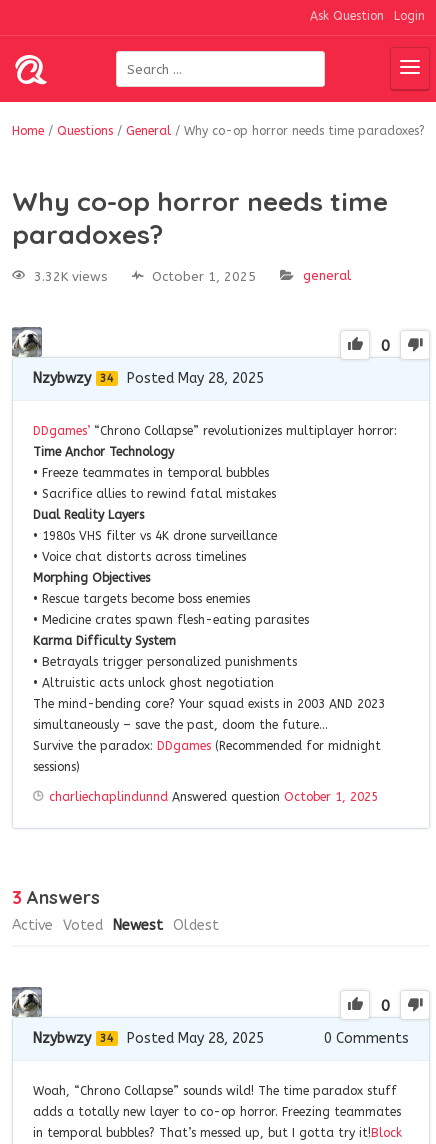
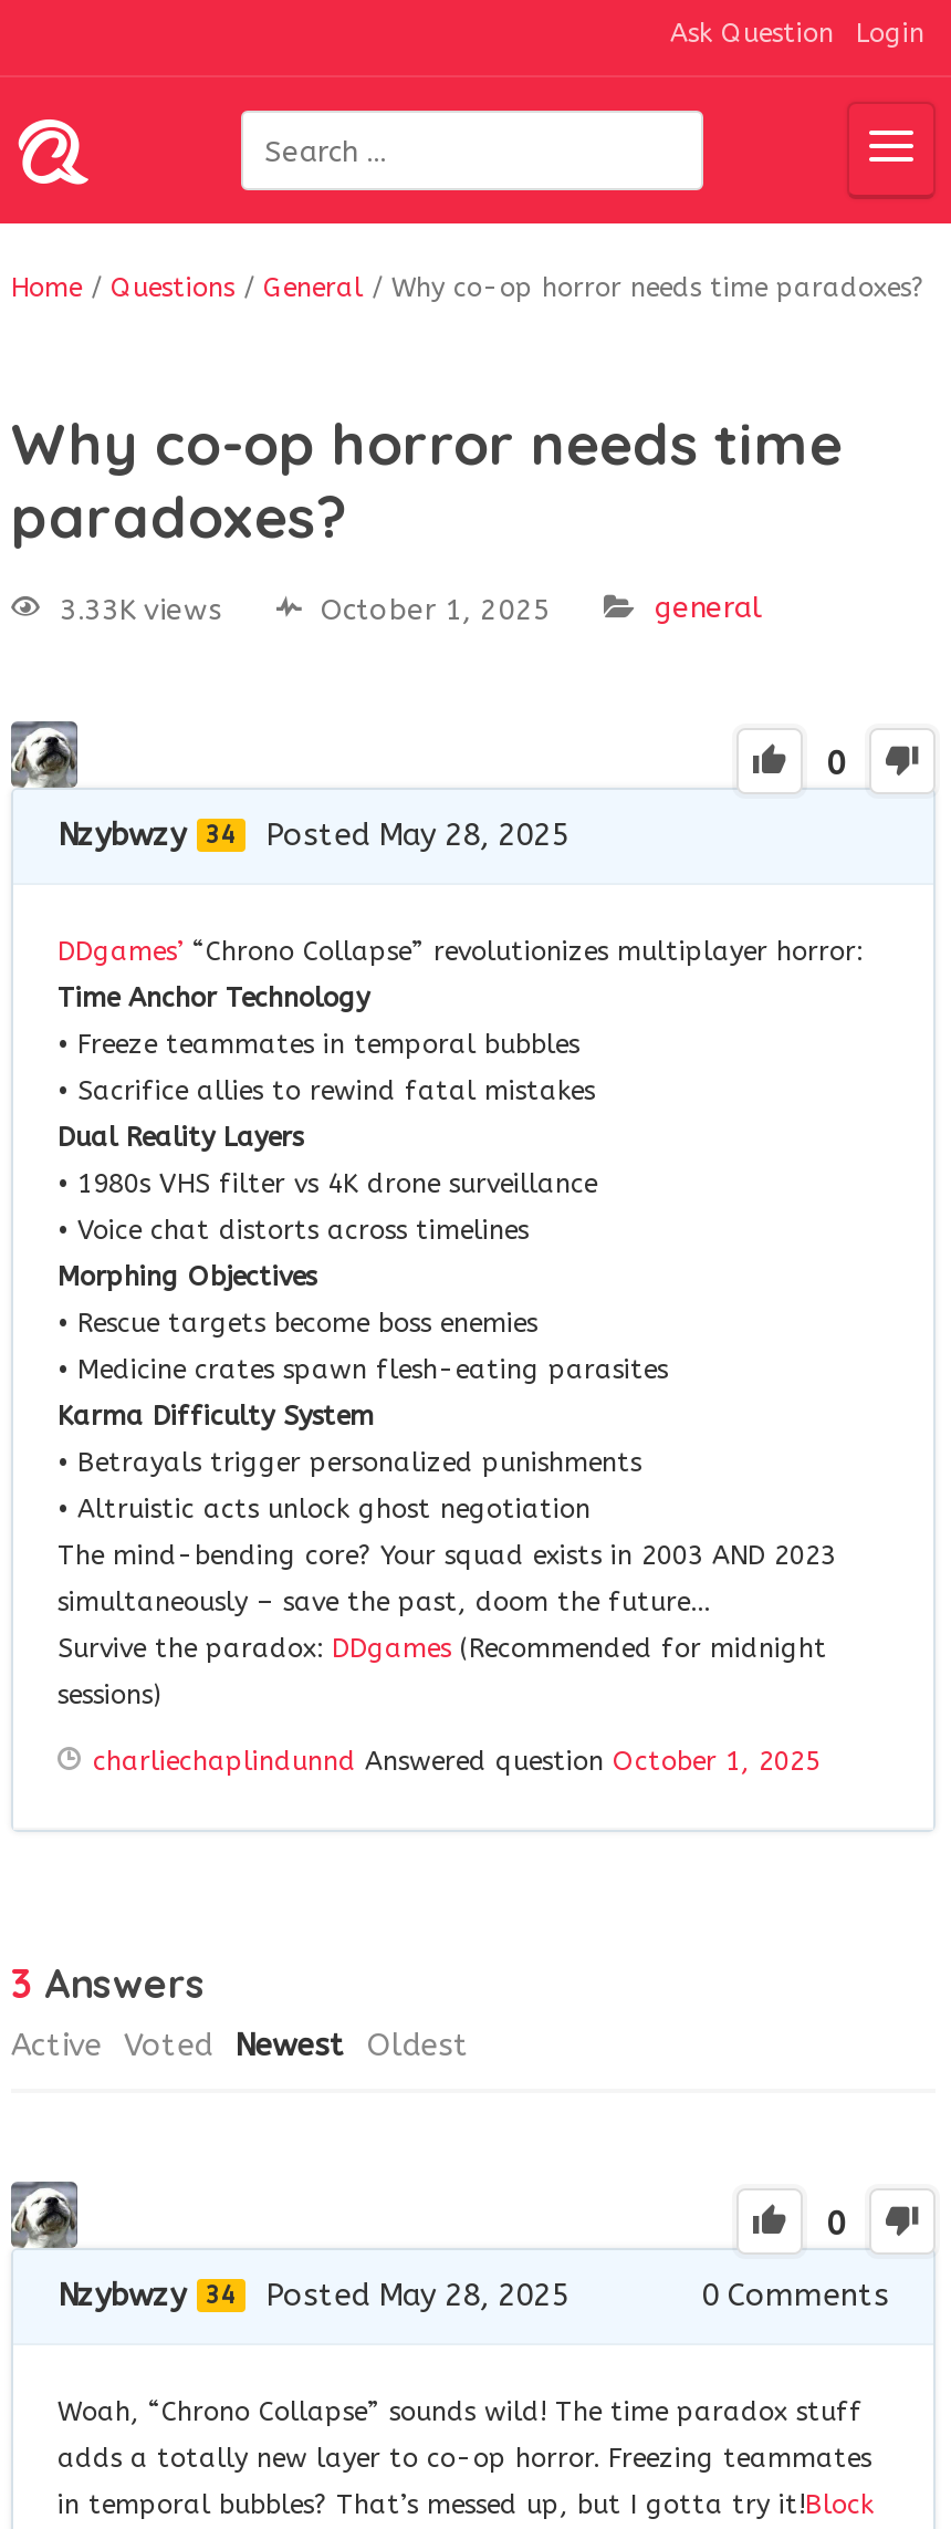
[34,269,108,284] 3.32K views -> [60,592,223,625] 3.33K views

